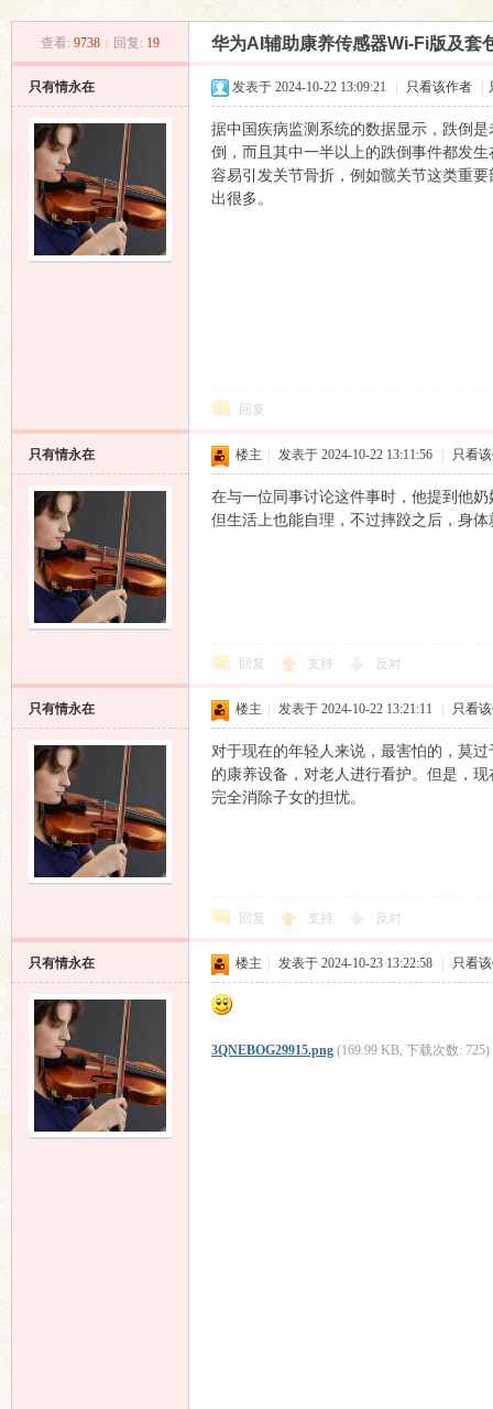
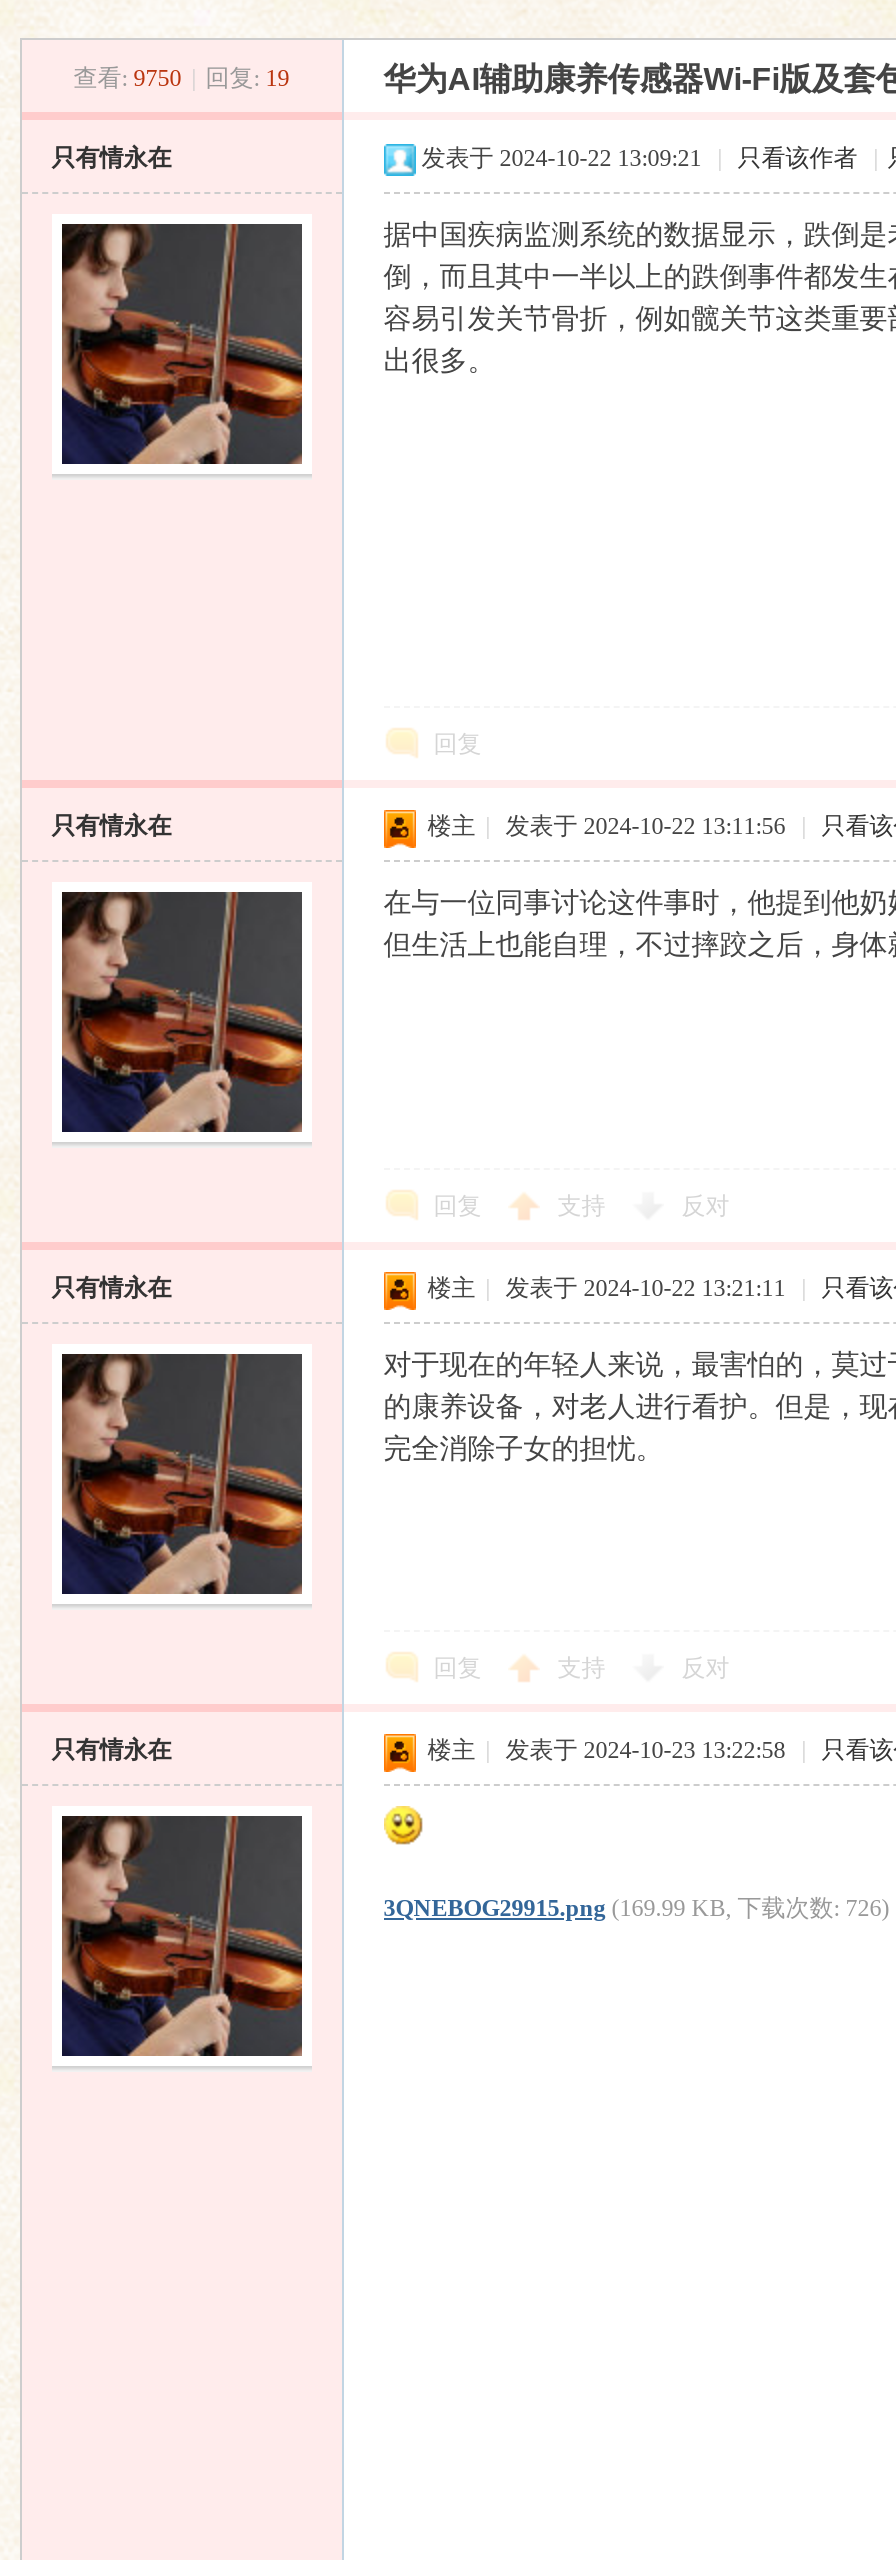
[40,35,100,51] 查看: 9738 -> [74,64,182,92] 查看: 9750
[211,1042,489,1058] 3QNEBOG29915.png (169.99 KB, 下载次数: 725) -> [384,1894,890,1922] 3QNEBOG29915.png (169.99 KB, 下载次数: 726)

